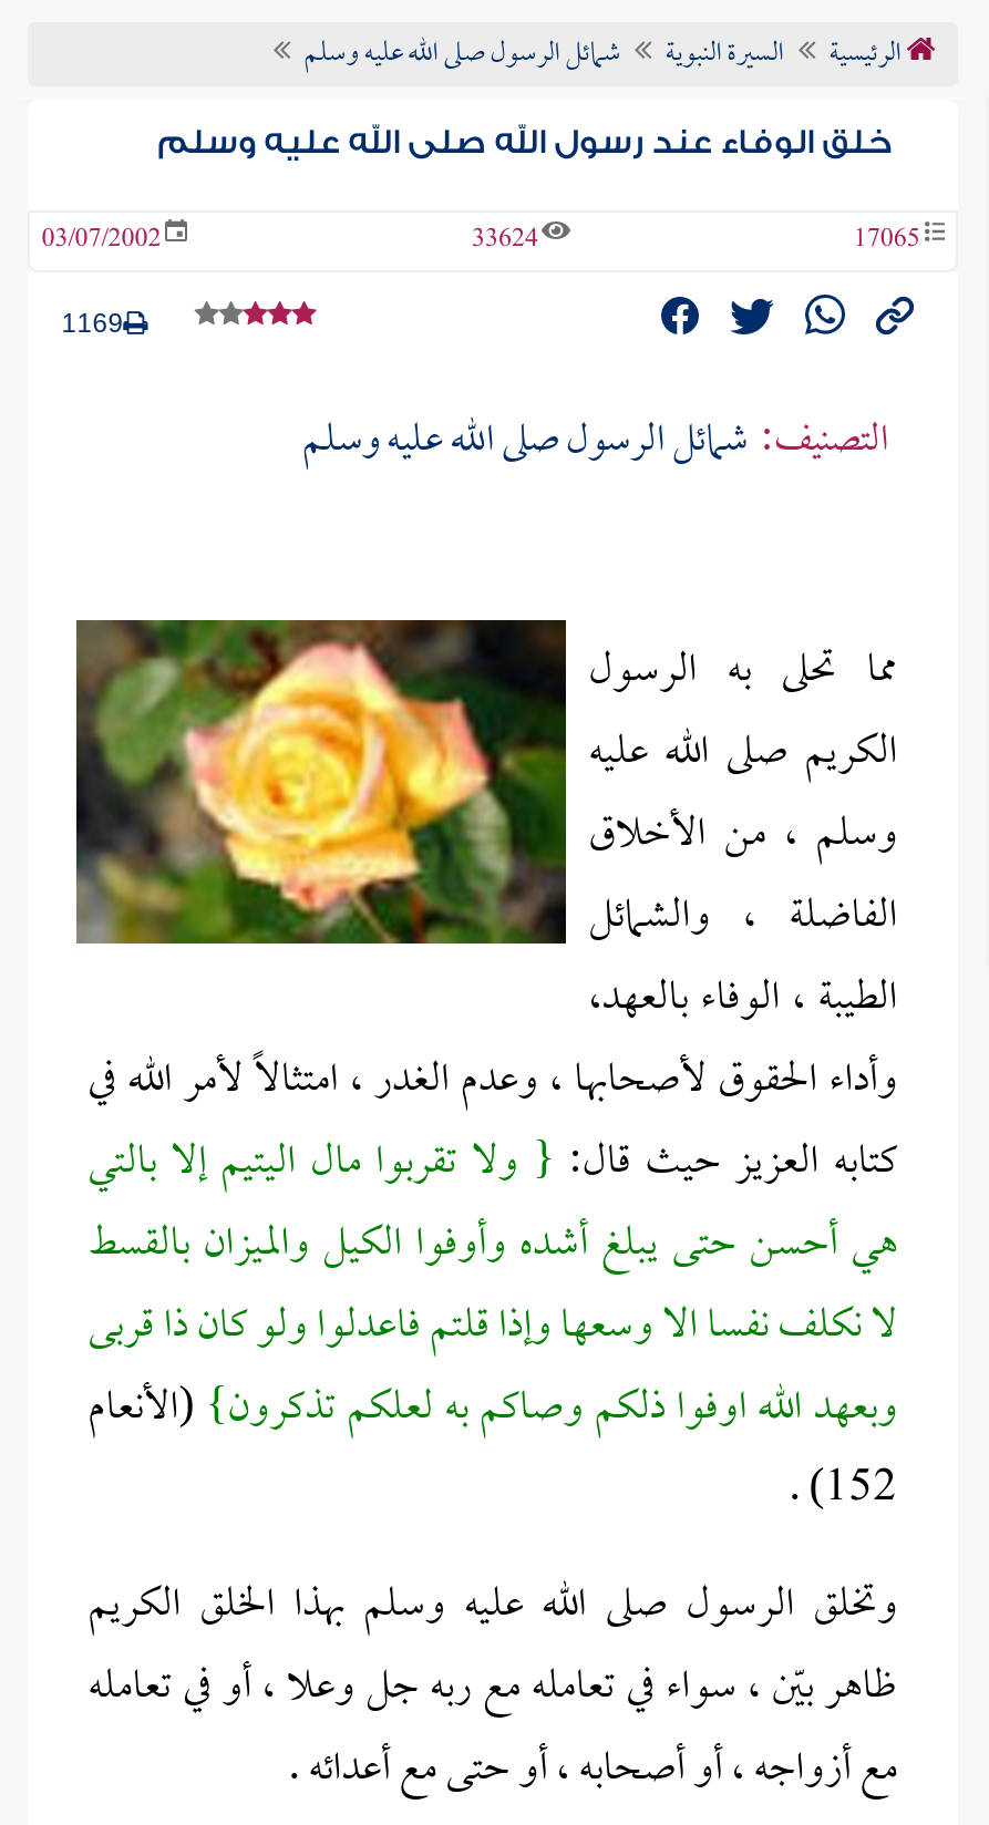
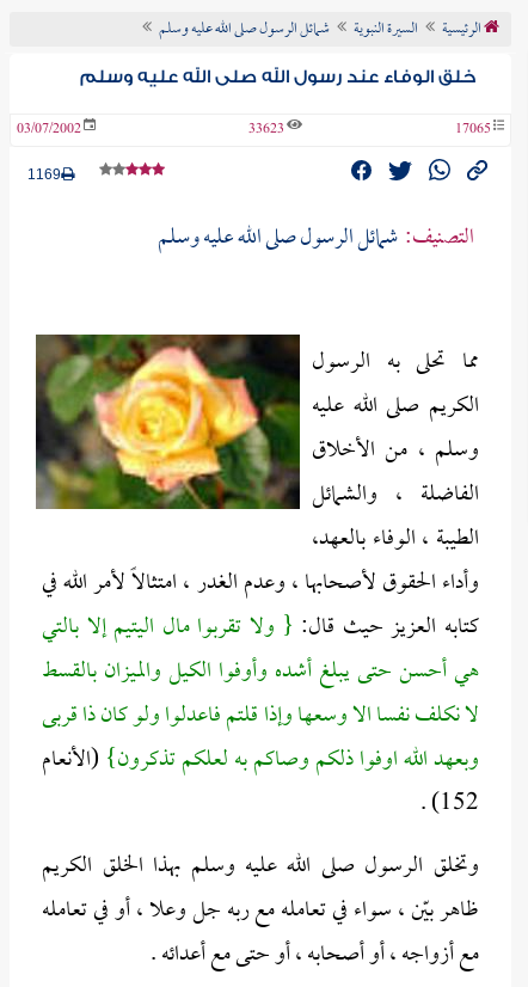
[472,217,538,266] 33624 -> [249,117,285,143] 33623

